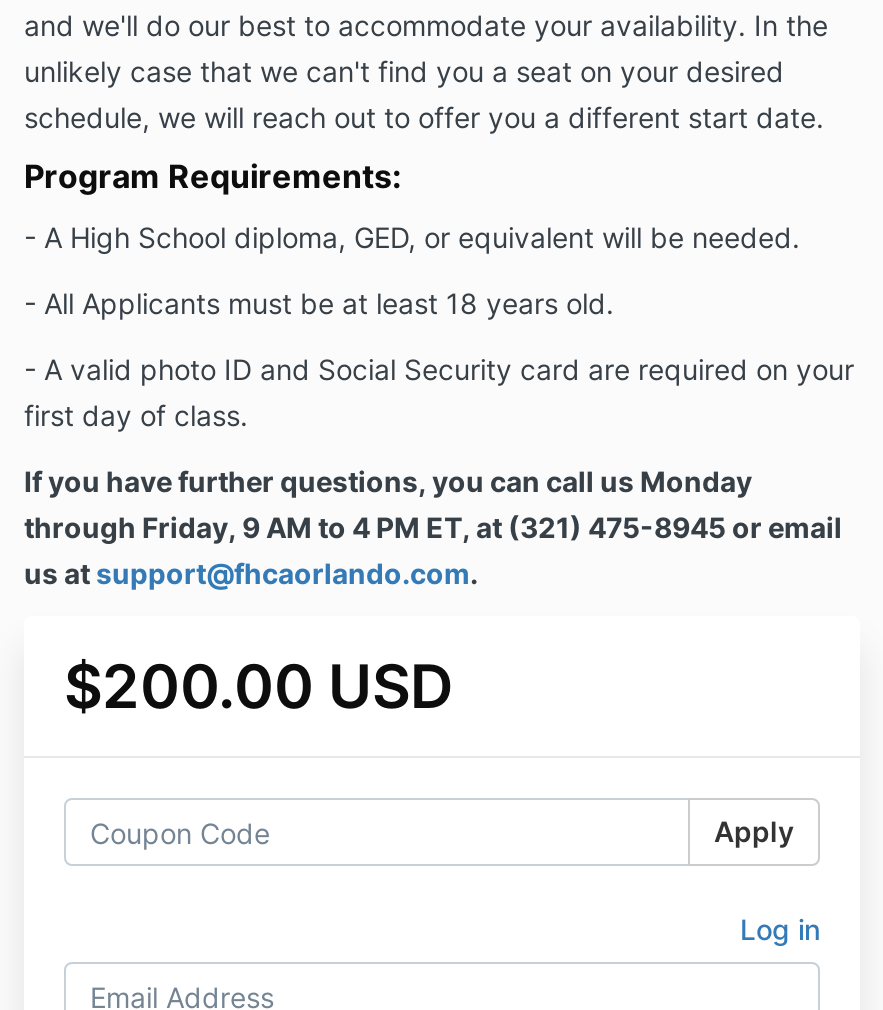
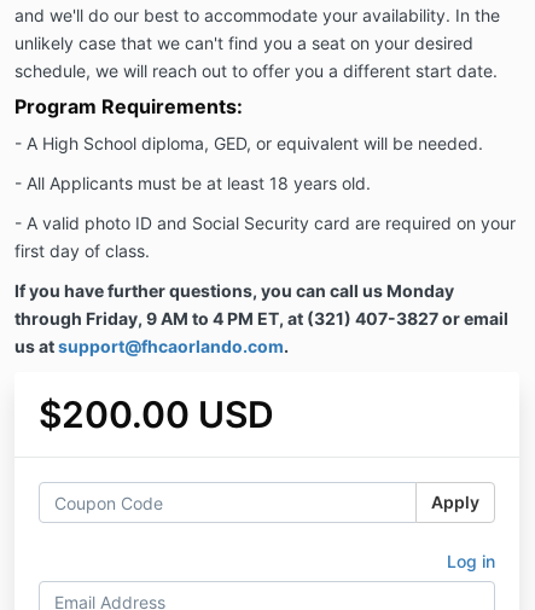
[24,510,842,544] through Friday, 9 AM to 4 PM ET, at (321) 475-8945 or email -> [14,308,508,329] through Friday, 9 AM to 4 PM ET, at (321) 407-3827 or email

